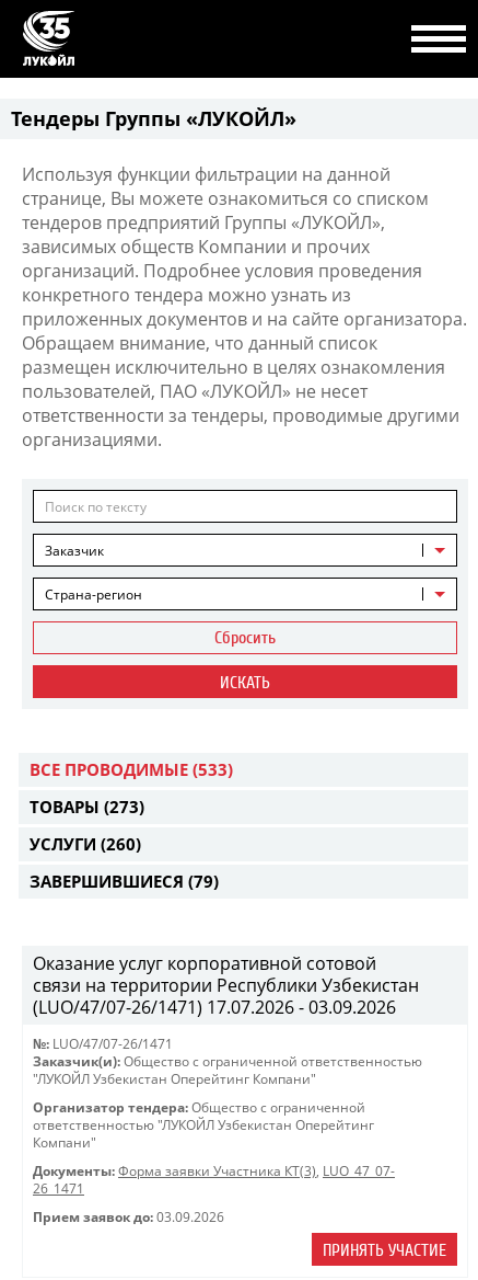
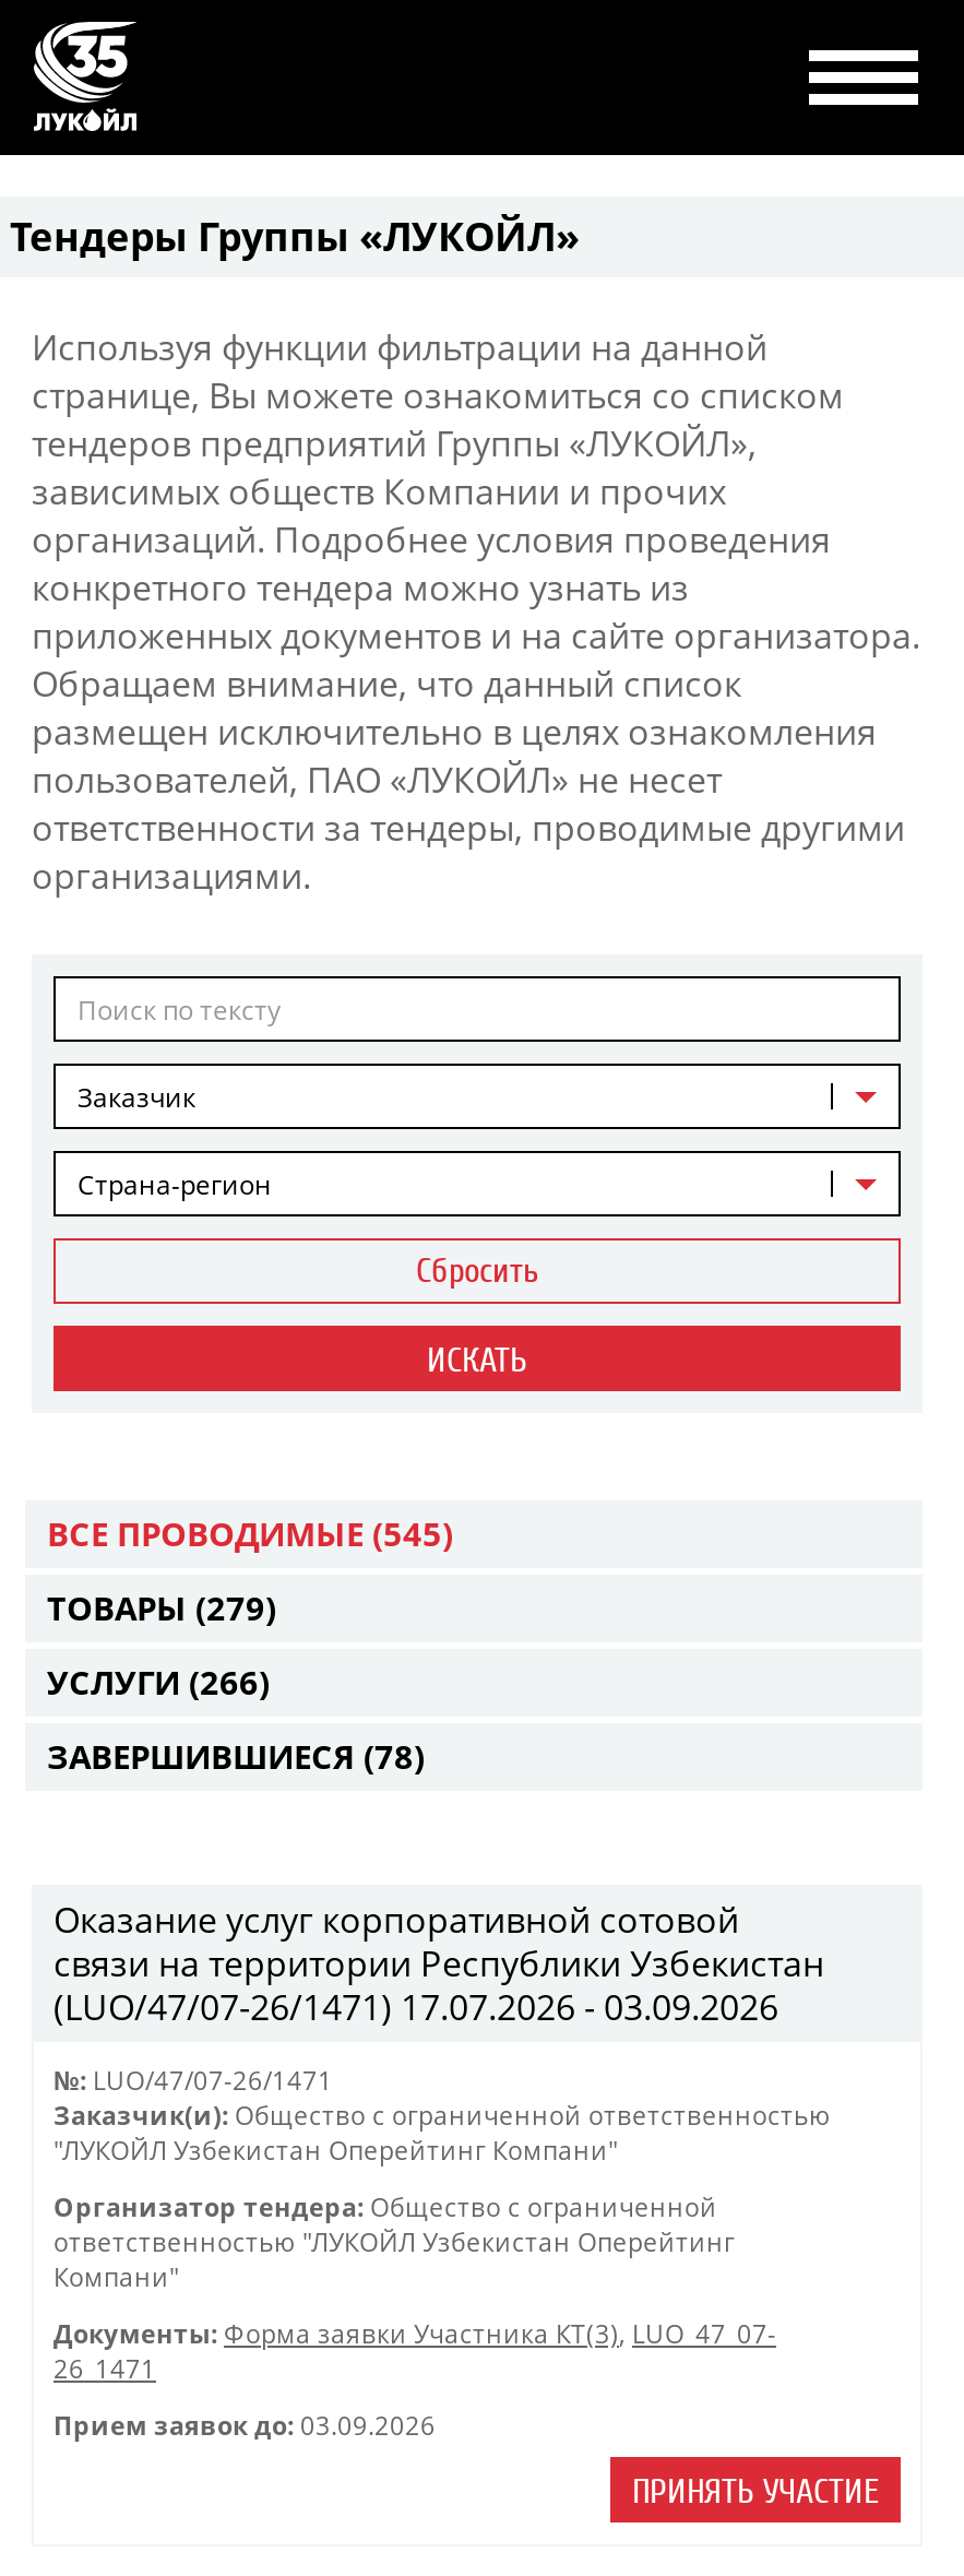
[30,758,233,780] ВСЕ ПРОВОДИМЫЕ (533) -> [47,1511,453,1555] ВСЕ ПРОВОДИМЫЕ (545)
[30,796,144,818] ТОВАРЫ (273) -> [47,1586,276,1629] ТОВАРЫ (279)
[30,833,141,855] УСЛУГИ (260) -> [47,1660,270,1704] УСЛУГИ (266)
[30,870,219,892] ЗАВЕРШИВШИЕСЯ (79) -> [47,1734,425,1778] ЗАВЕРШИВШИЕСЯ (78)

